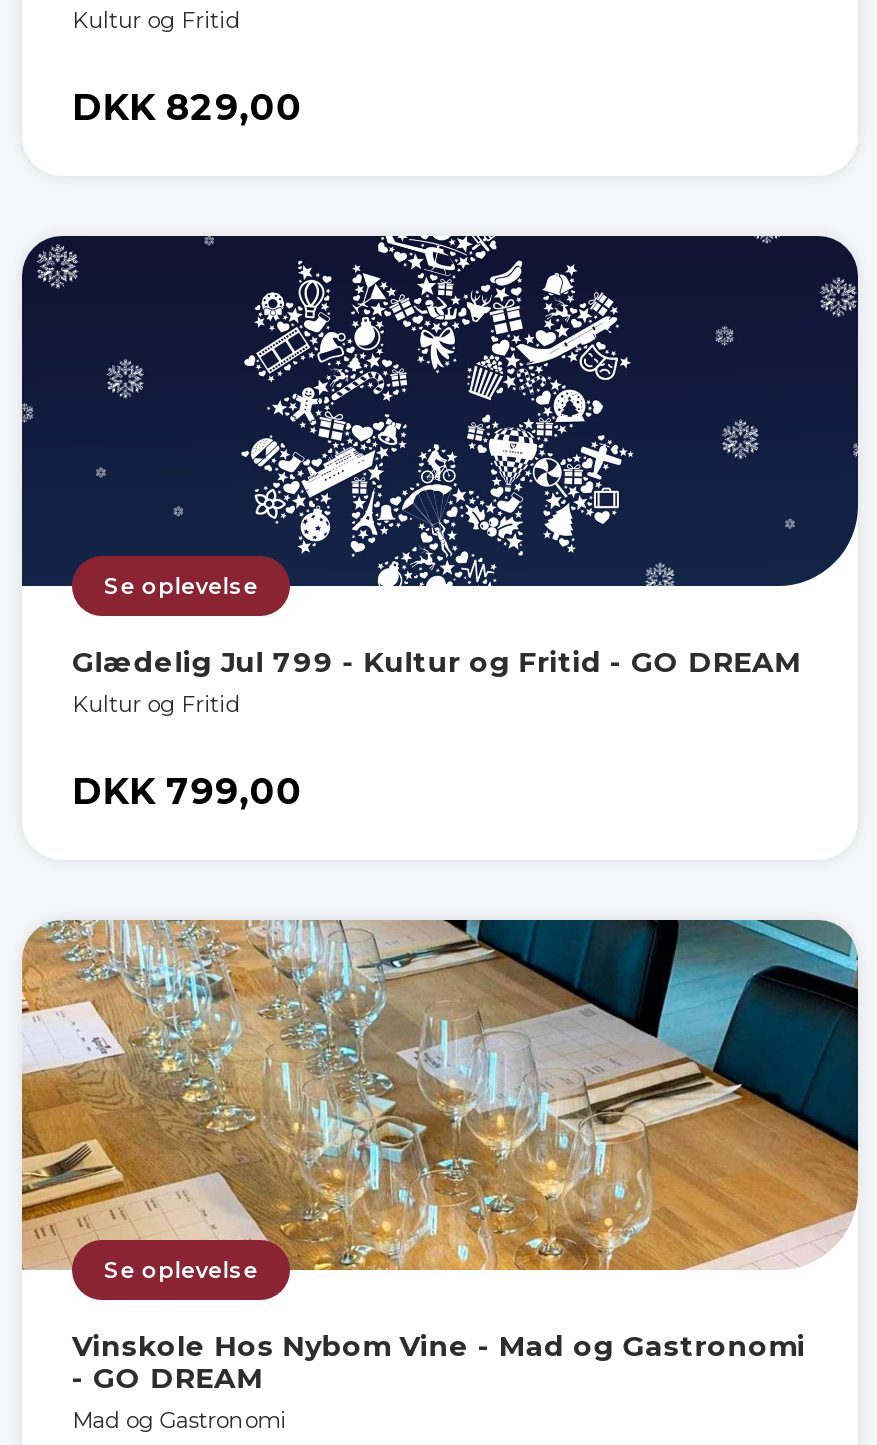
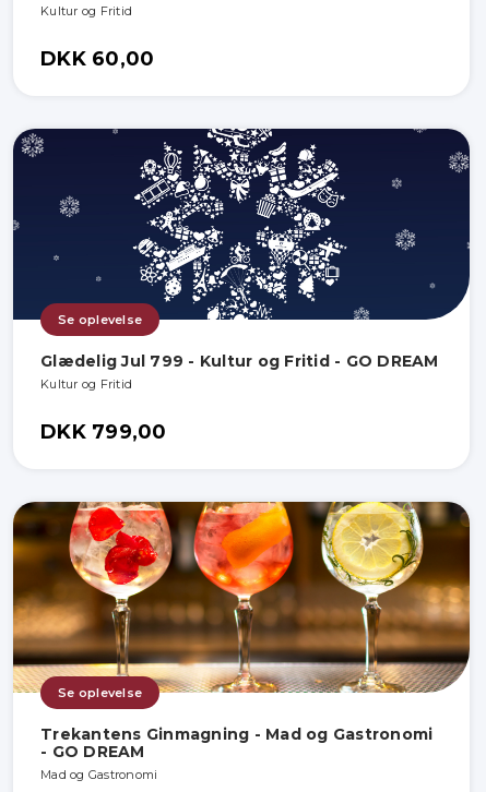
[72,85,303,129] DKK 829,00 -> [40,47,154,71] DKK 60,00
[20,918,860,1363] [image] | Vinskole Hos Nybom Vine - Mad og Gastronomi -> [12,501,471,744] [image] | Trekantens Ginmagning - Mad og Gastronomi

